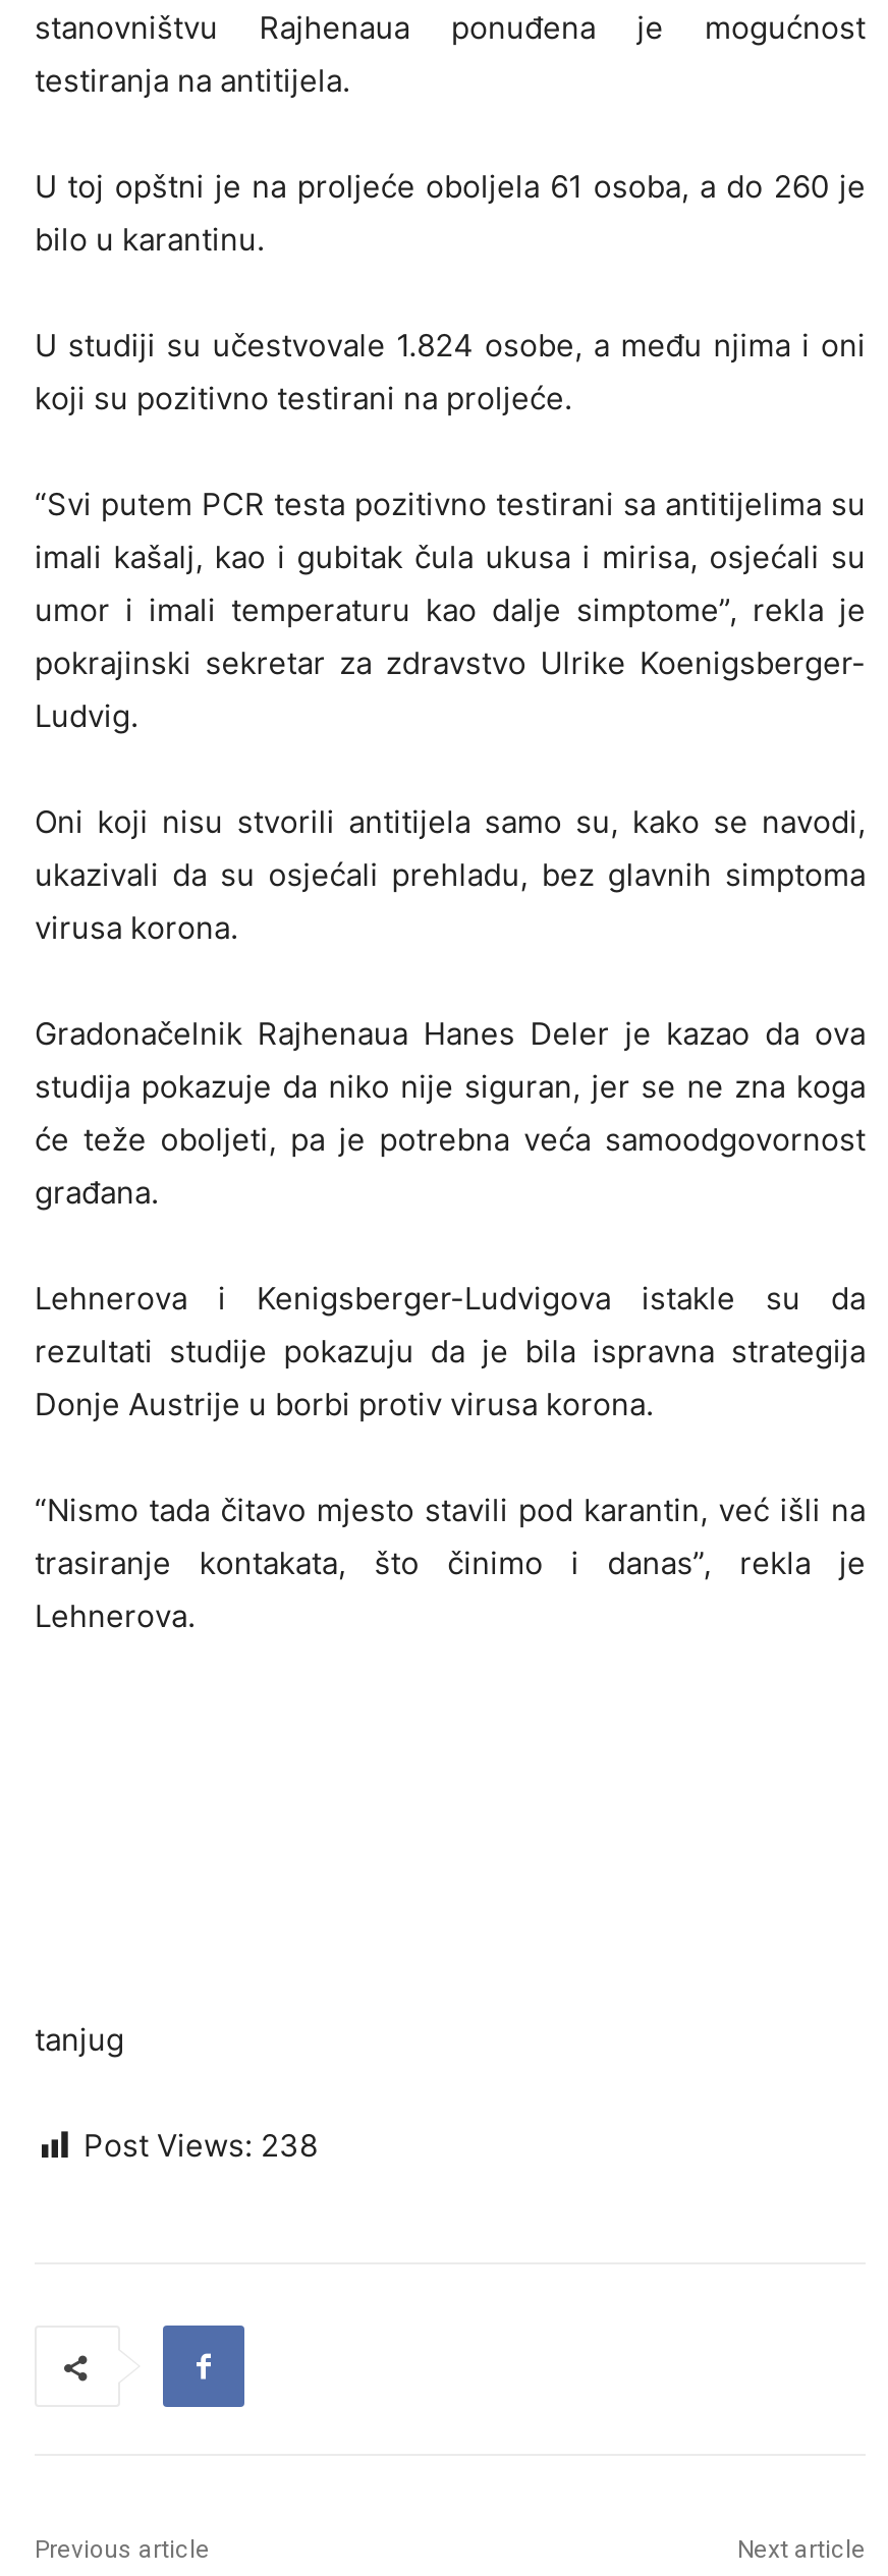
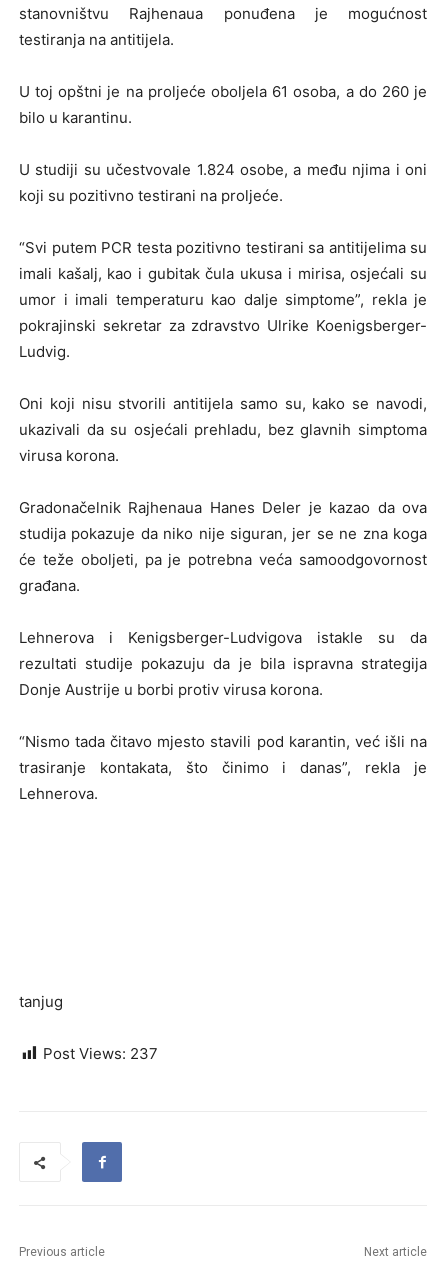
[84,2126,318,2165] Post Views: 238 -> [43,1044,158,1063] Post Views: 237

